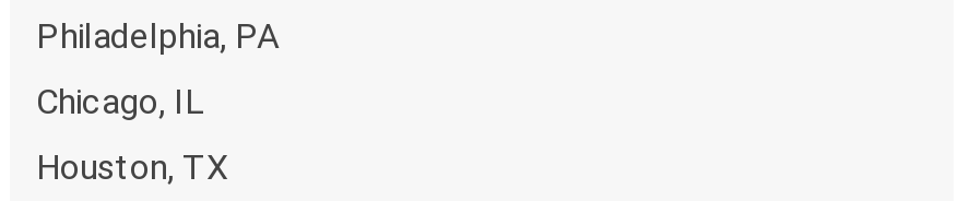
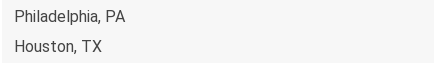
[36,80,204,121] Chicago, IL -> none

